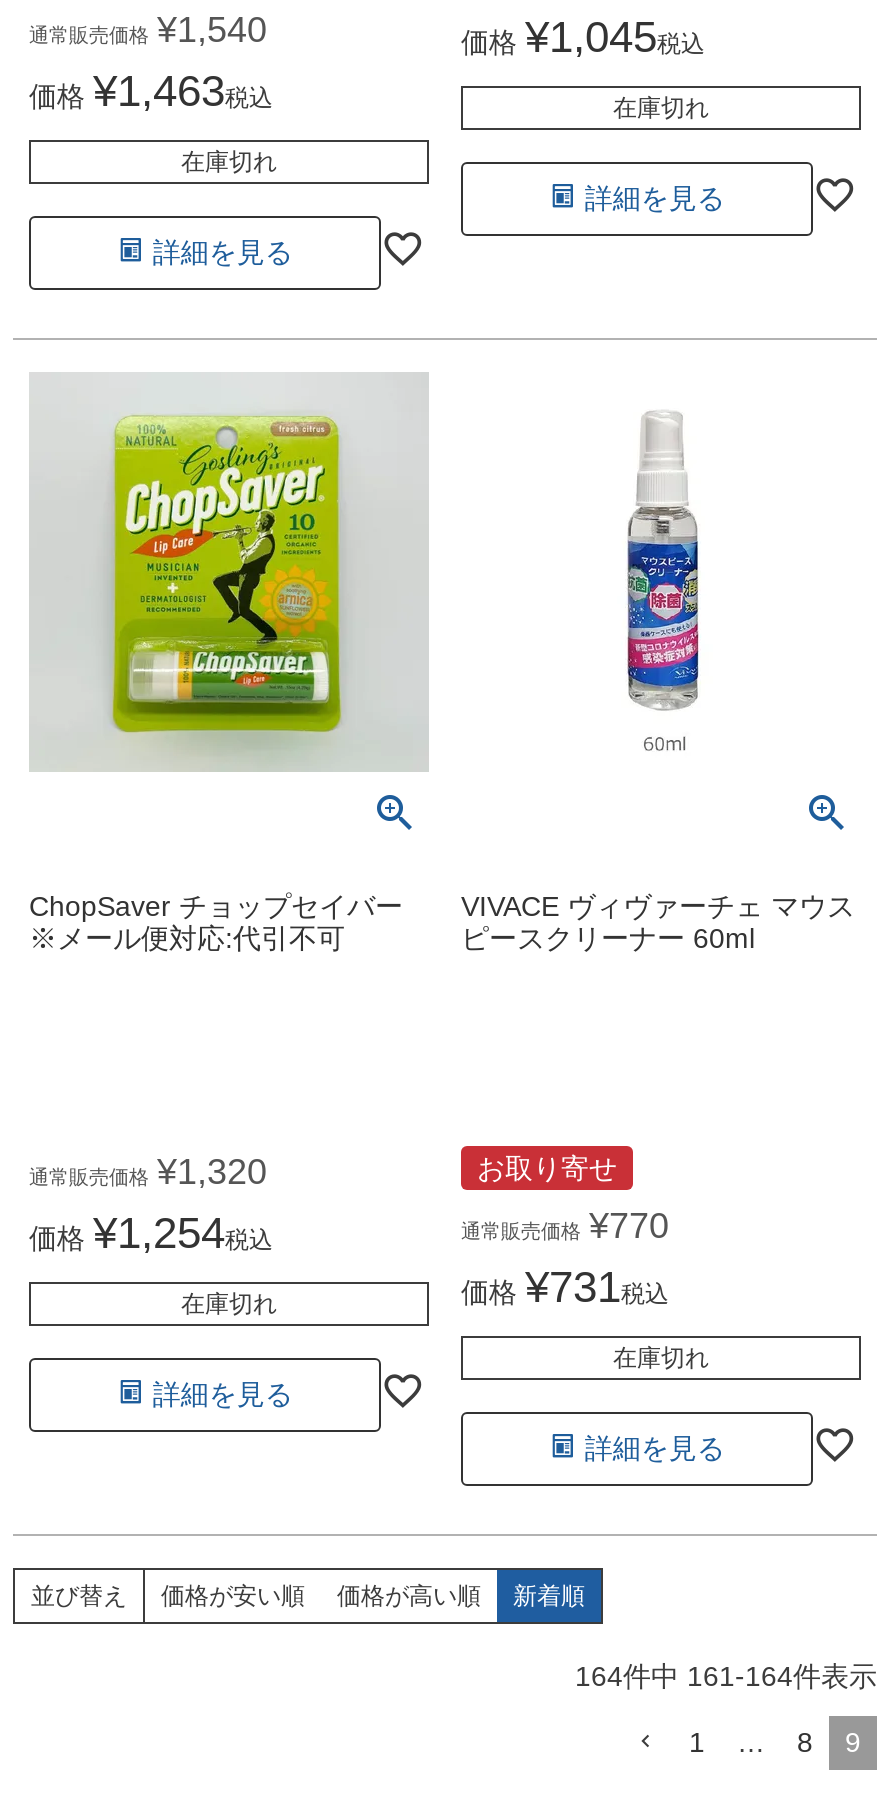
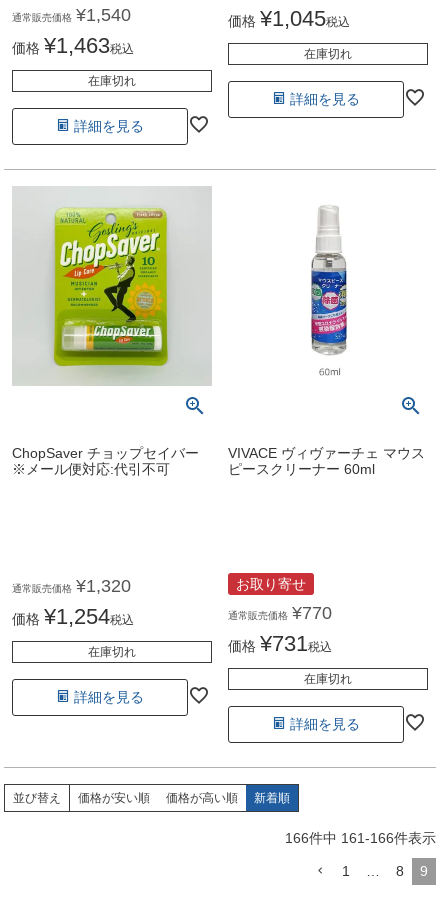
[575,1660,877,1692] 164件中 161 -164件表示 -> [285,830,436,846] 166件中 161 -166件表示

